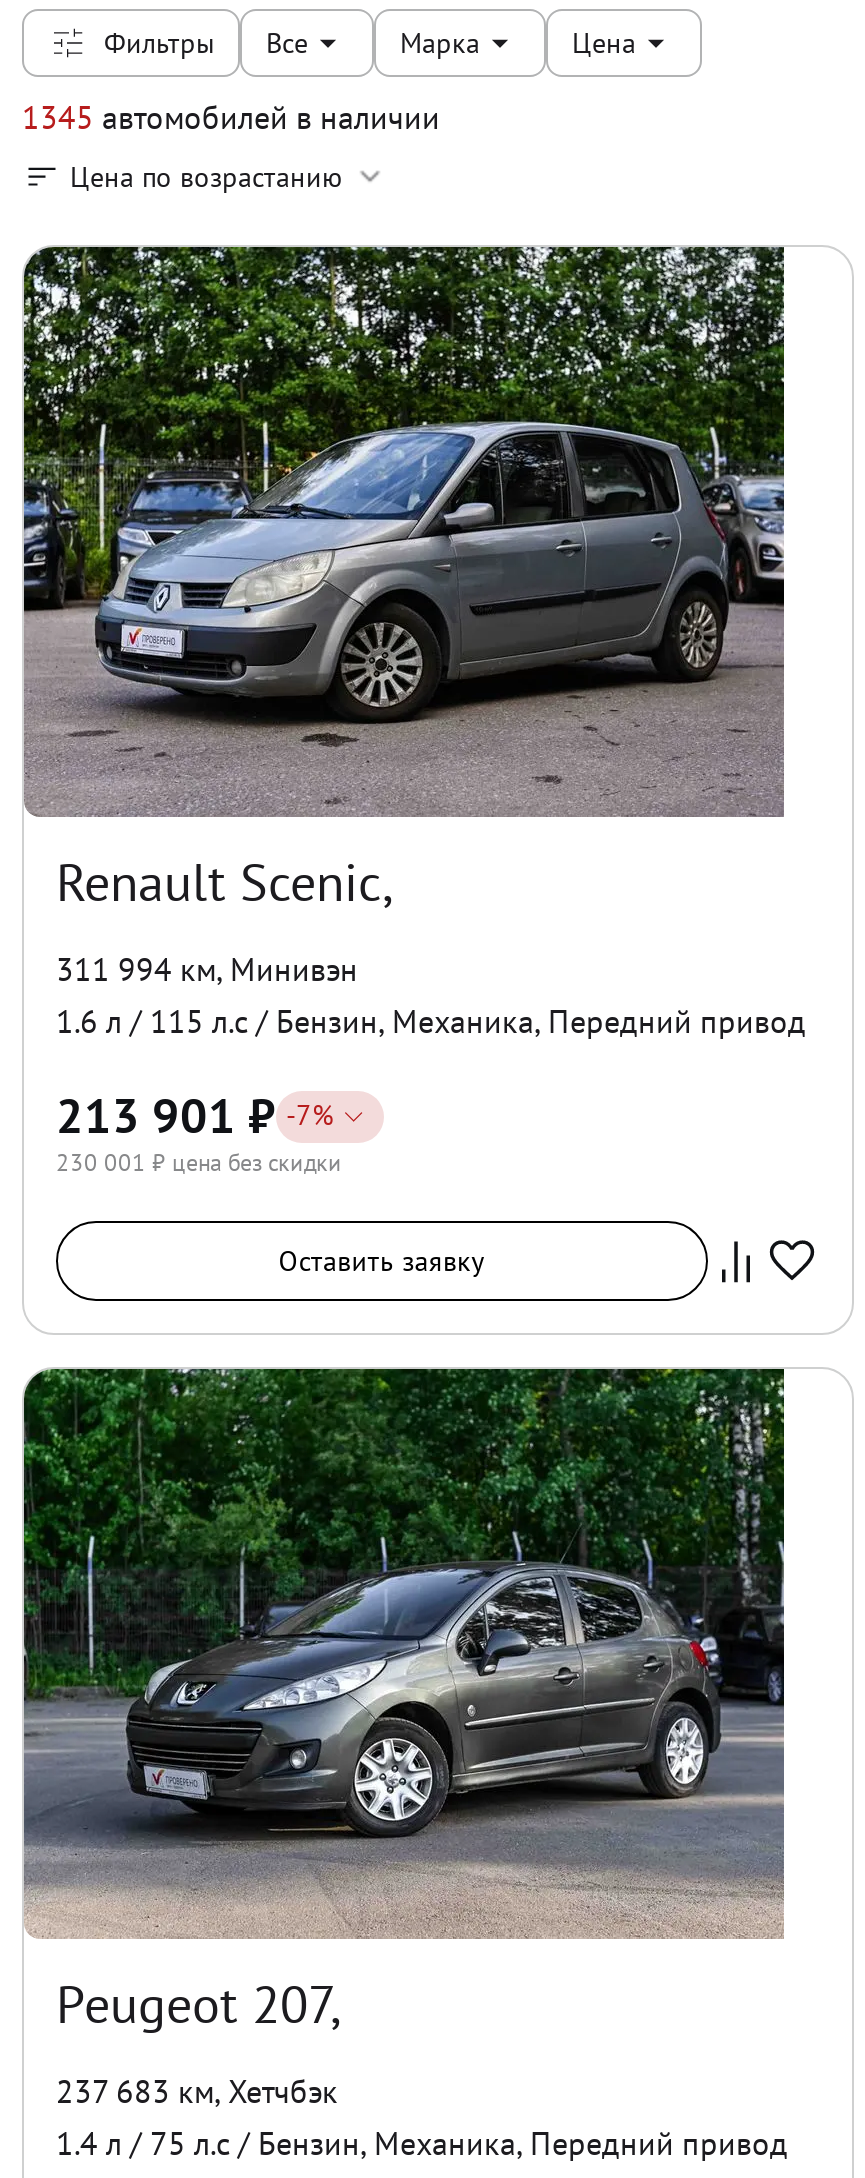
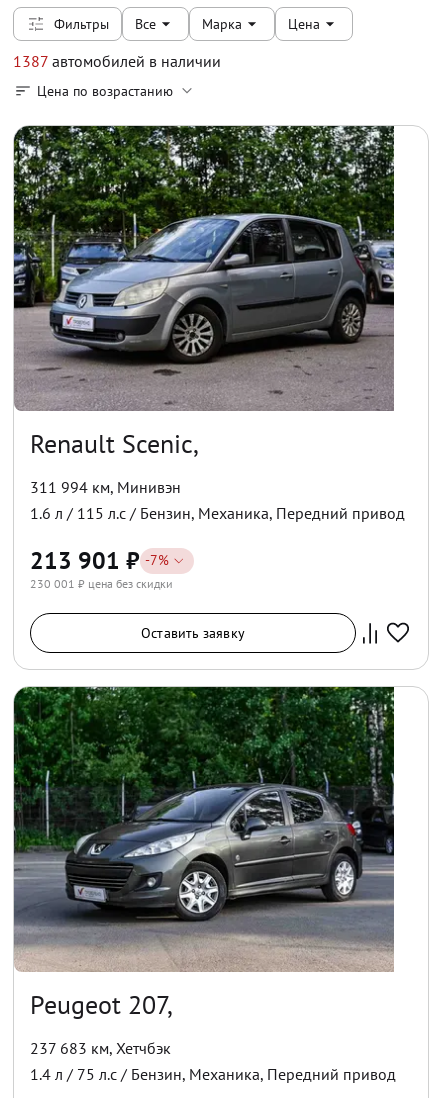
[22,97,440,137] 1345 автомобилей в наличии -> [13,51,221,71] 1387 автомобилей в наличии

